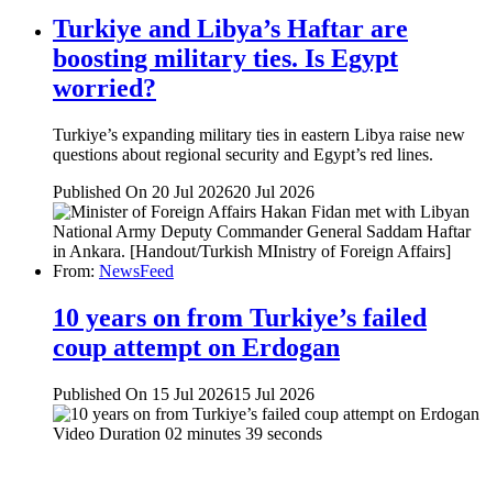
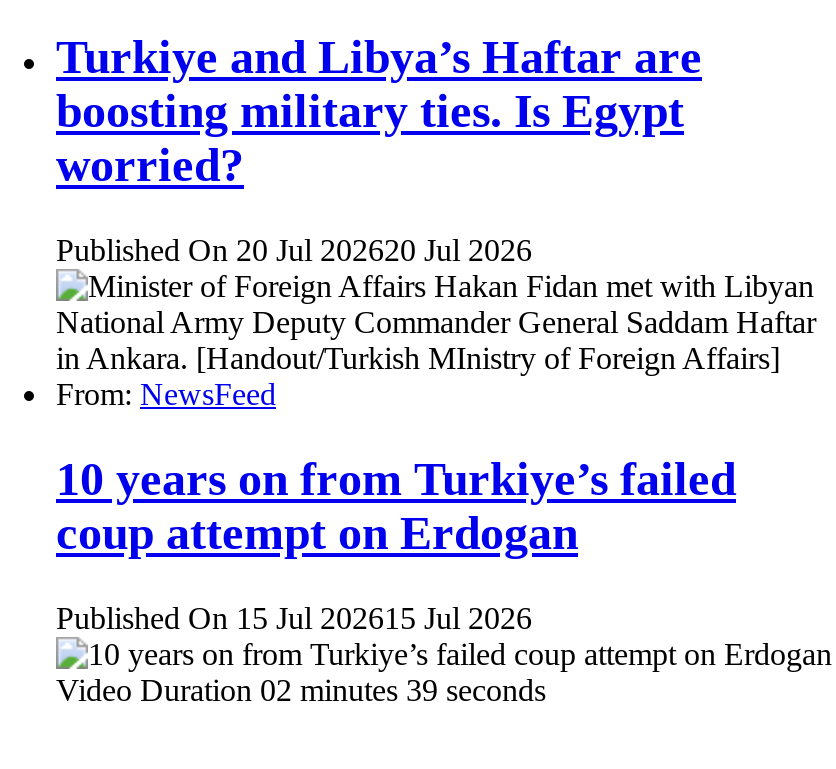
[53,125,465,164] Turkiye’s expanding military ties in eastern Libya raise new | questions about regional security and Egypt’s red lines. -> none

